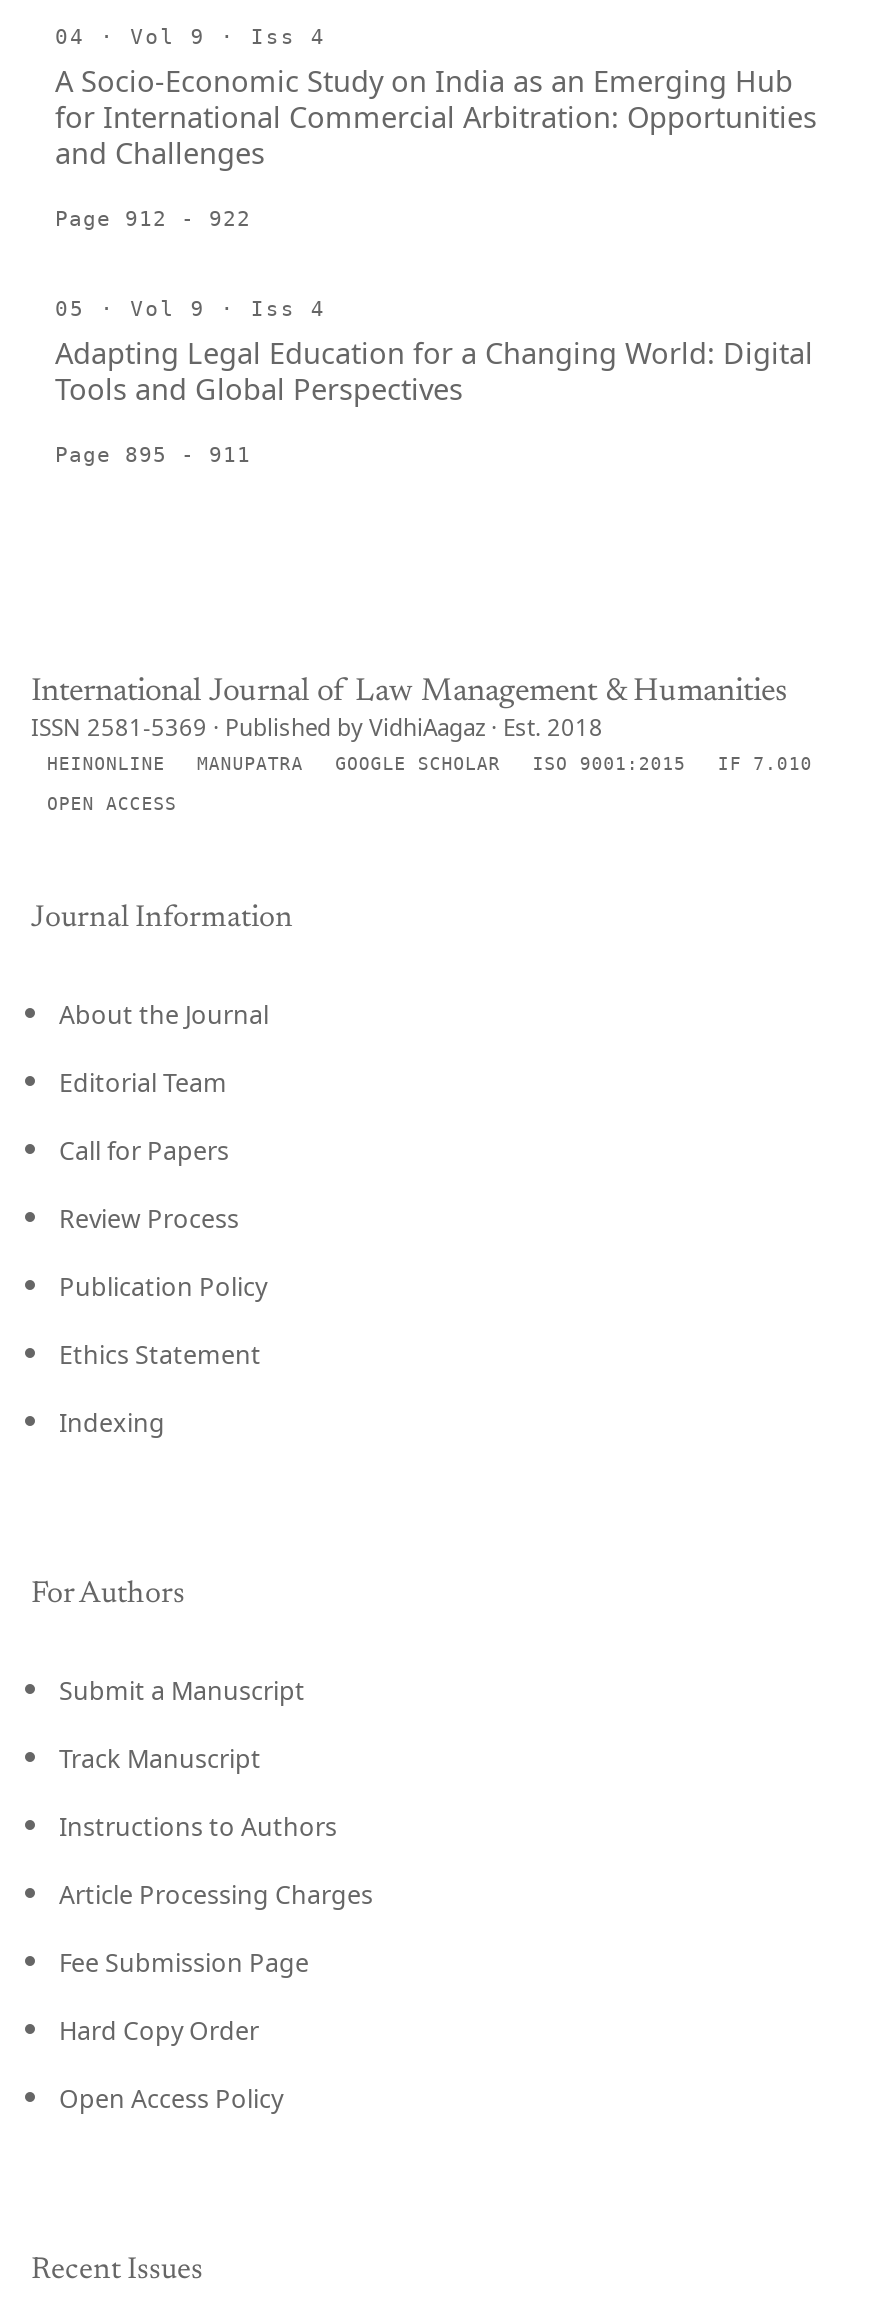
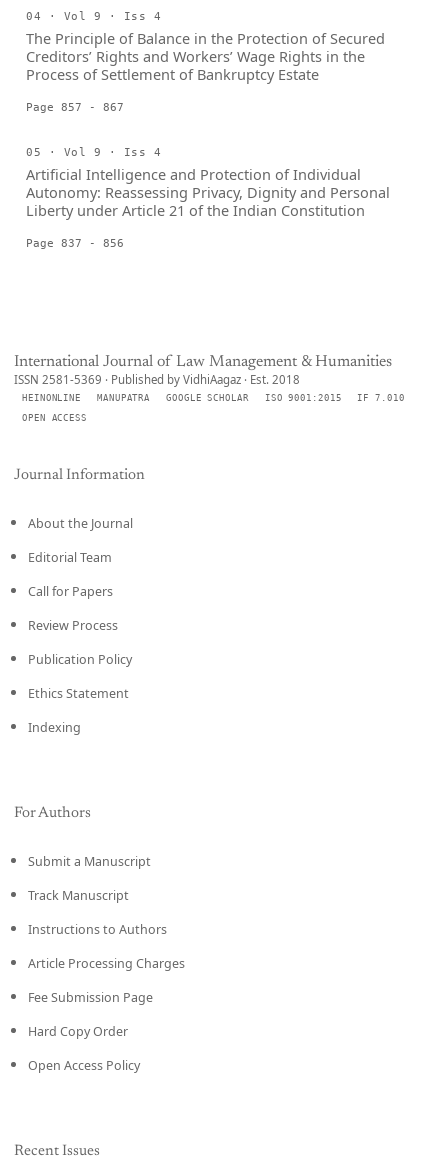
[55,60,817,172] A Socio-Economic Study on India as an Emerging Hub | for International Commercial Arbitration: Opportunities | and Challenges -> [26,28,385,84] The Principle of Balance in the Protection of Secured | Creditors’ Rights and Workers’ Wage Rights in the | Process of Settlement of Bankruptcy Estate
[55,206,251,230] Page 912 - 922 -> [26,101,124,113] Page 857 - 867
[55,332,813,408] Adapting Legal Education for a Changing World: Digital | Tools and Global Perspectives -> [26,164,390,220] Artificial Intelligence and Protection of Individual | Autonomy: Reassessing Privacy, Dignity and Personal | Liberty under Article 21 of the Indian Constitution
[55,442,251,466] Page 895 - 911 -> [26,237,124,249] Page 837 - 856

